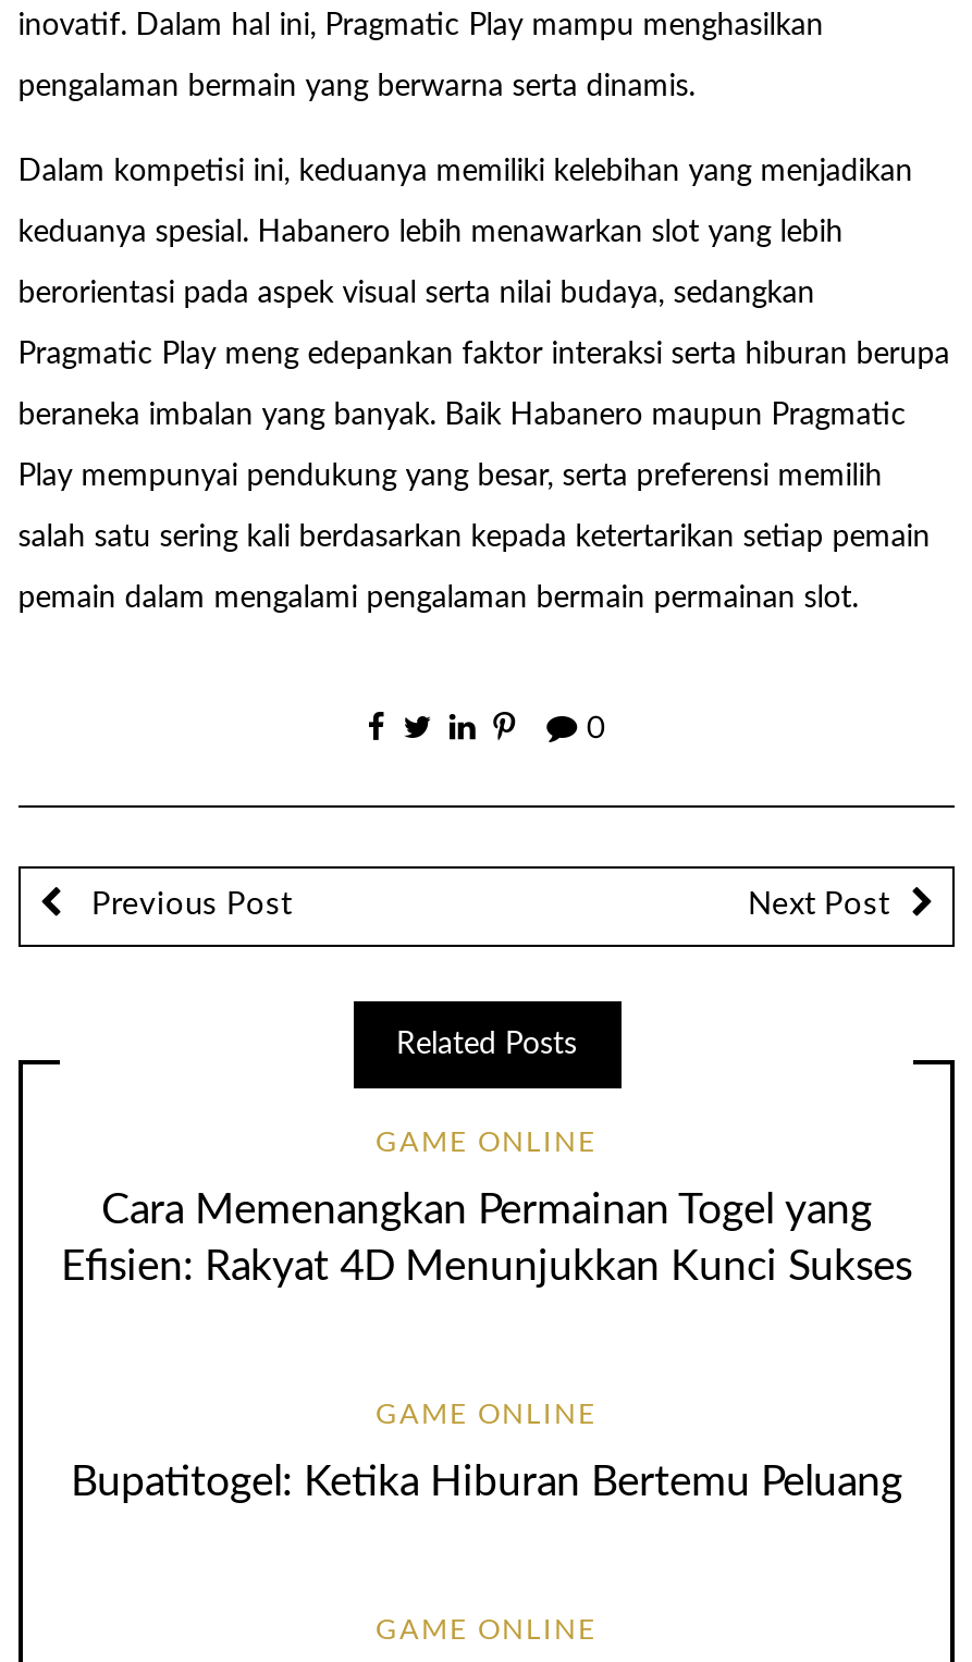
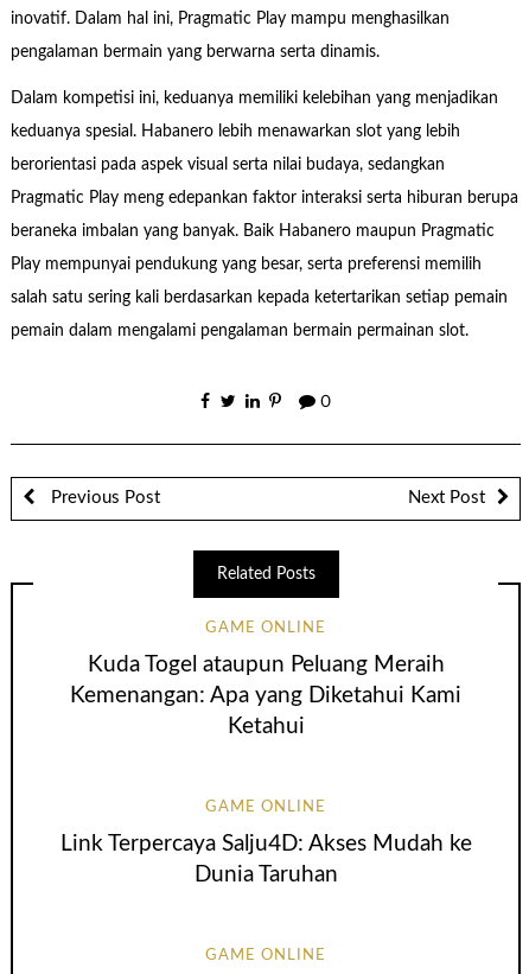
[61,1191,912,1289] Cara Memenangkan Permainan Togel yang | Efisien: Rakyat 4D Menunjukkan Kunci Sukses -> [70,654,461,738] Kuda Togel ataupun Peluang Meraih | Kemenangan: Apa yang Diketahui Kami | Ketahui
[71,1463,902,1505] Bupatitogel: Ketika Hiburan Bertemu Peluang -> [60,833,471,886] Link Terpercaya Salju4D: Akses Mudah ke | Dunia Taruhan

